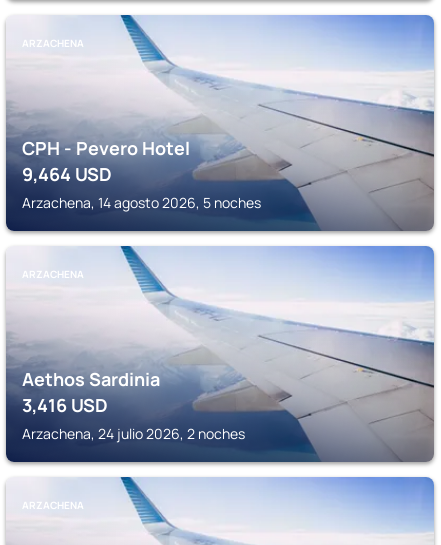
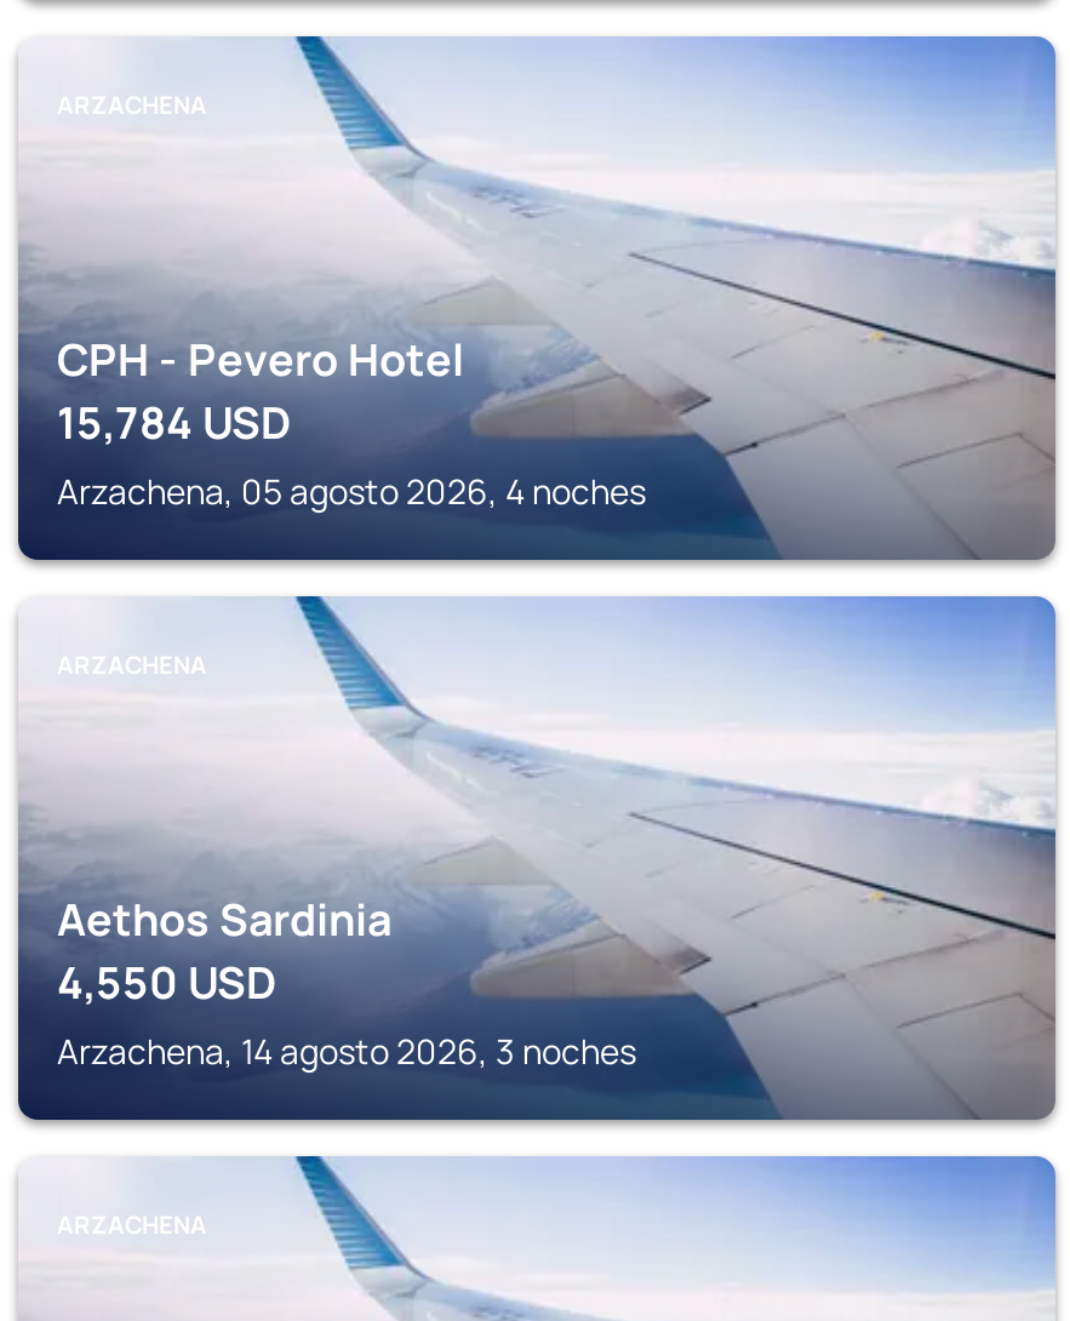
[22,162,112,186] 9,464 USD -> [57,393,292,451] 15,784 USD
[22,193,261,212] Arzachena, 14 agosto 2026, 5 noches -> [57,468,646,514] Arzachena, 05 agosto 2026, 4 noches
[22,393,108,417] 3,416 USD -> [57,953,277,1011] 4,550 USD
[22,424,245,443] Arzachena, 24 julio 2026, 2 noches -> [57,1028,636,1074] Arzachena, 14 agosto 2026, 3 noches

